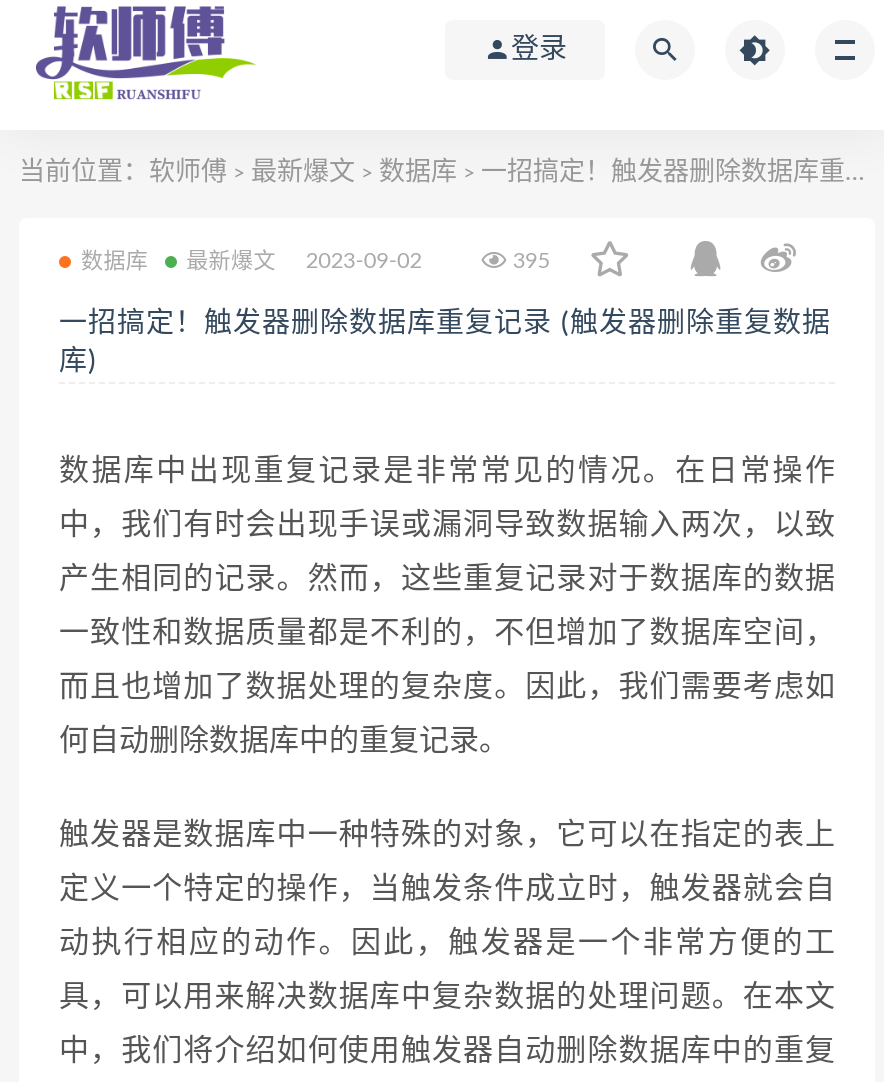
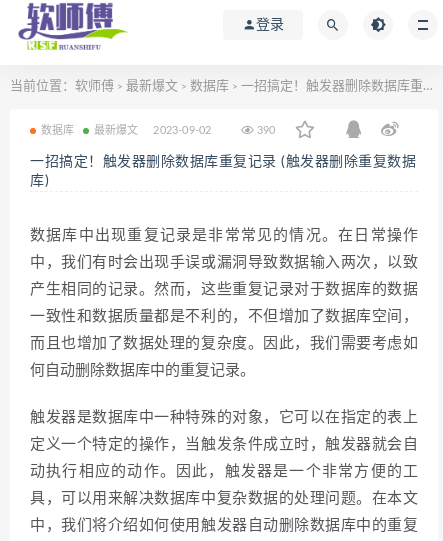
[506,250,550,272] 395 -> [254,125,275,136] 390

